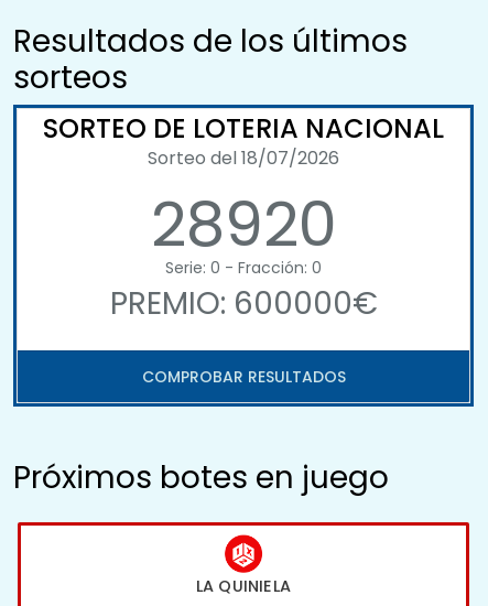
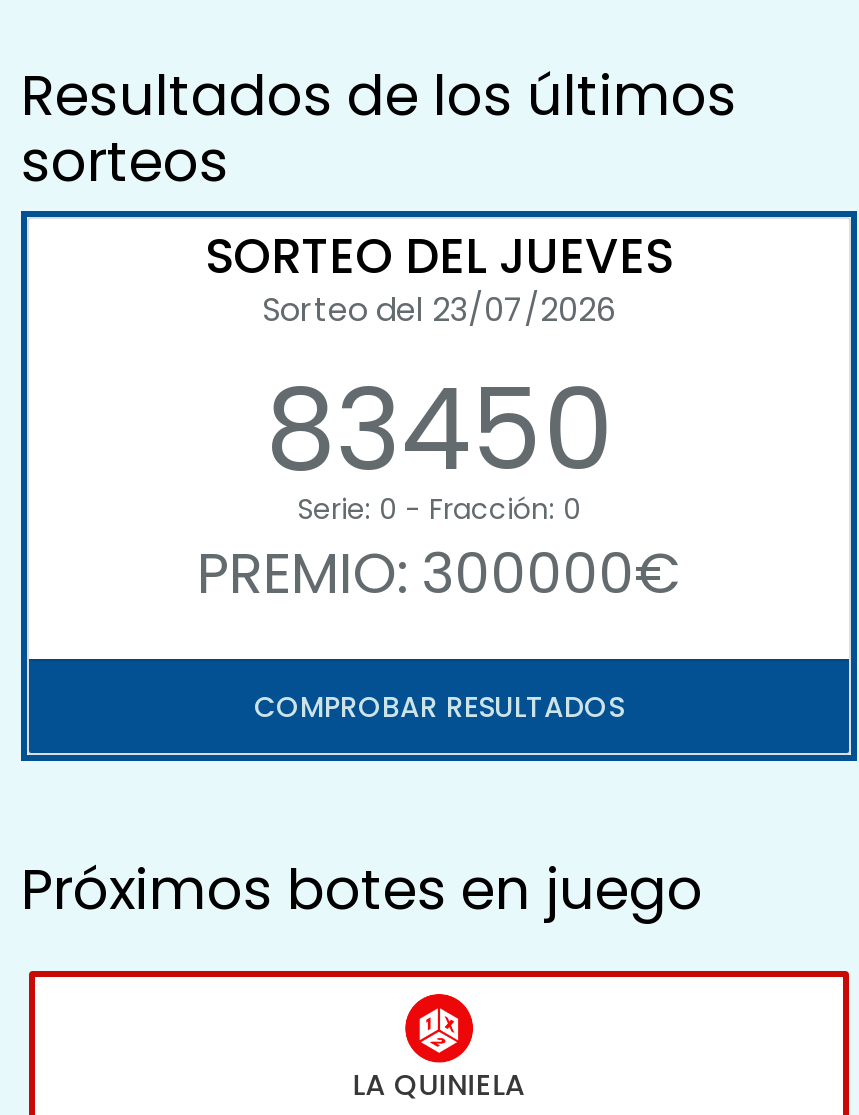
[43,110,444,268] SORTEO DE LOTERIA NACIONAL | Sorteo del 18/07/2026 | 28920 -> [205,222,673,508] SORTEO DEL JUEVES | Sorteo del 23/07/2026 | 83450
[110,282,377,325] PREMIO: 600000€ -> [197,534,681,612] PREMIO: 300000€

